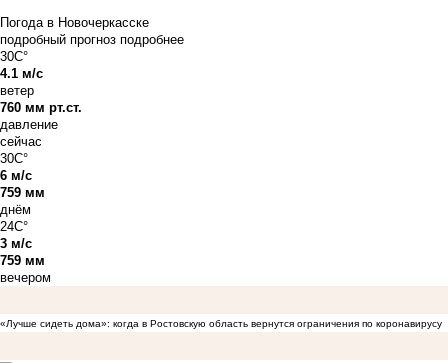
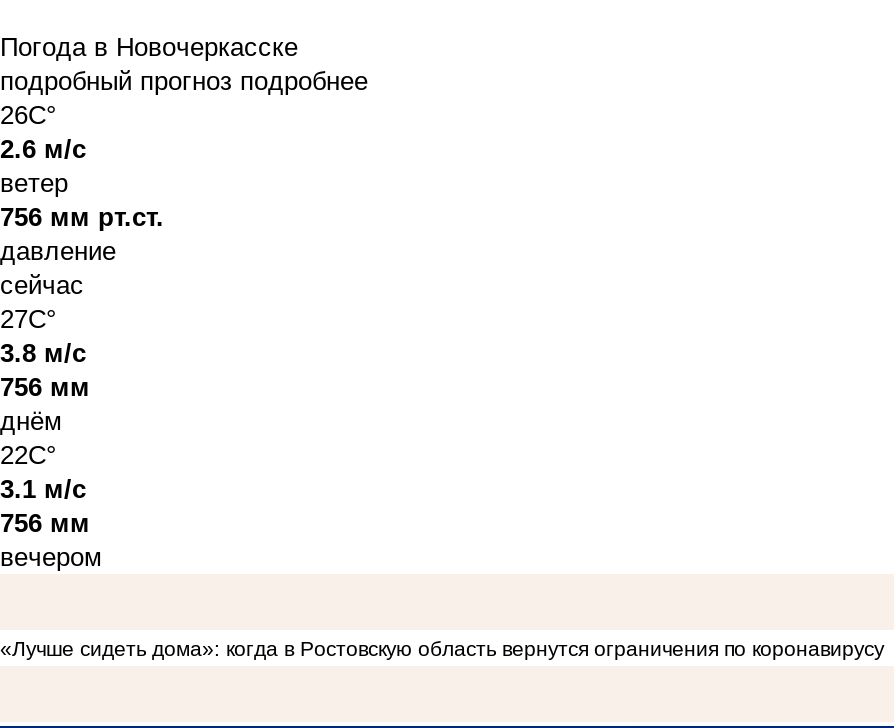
[0,49,43,81] 30C° | 4.1 м/с -> [0,100,86,164] 26C° | 2.6 м/с
[0,100,82,115] 760 мм рт.ст. -> [0,202,164,232] 756 мм рт.ст.
[0,151,45,200] 30C° | 6 м/с | 759 мм -> [0,304,90,402] 27C° | 3.8 м/с | 756 мм
[0,219,45,268] 24C° | 3 м/с | 759 мм -> [0,440,90,538] 22C° | 3.1 м/с | 756 мм

